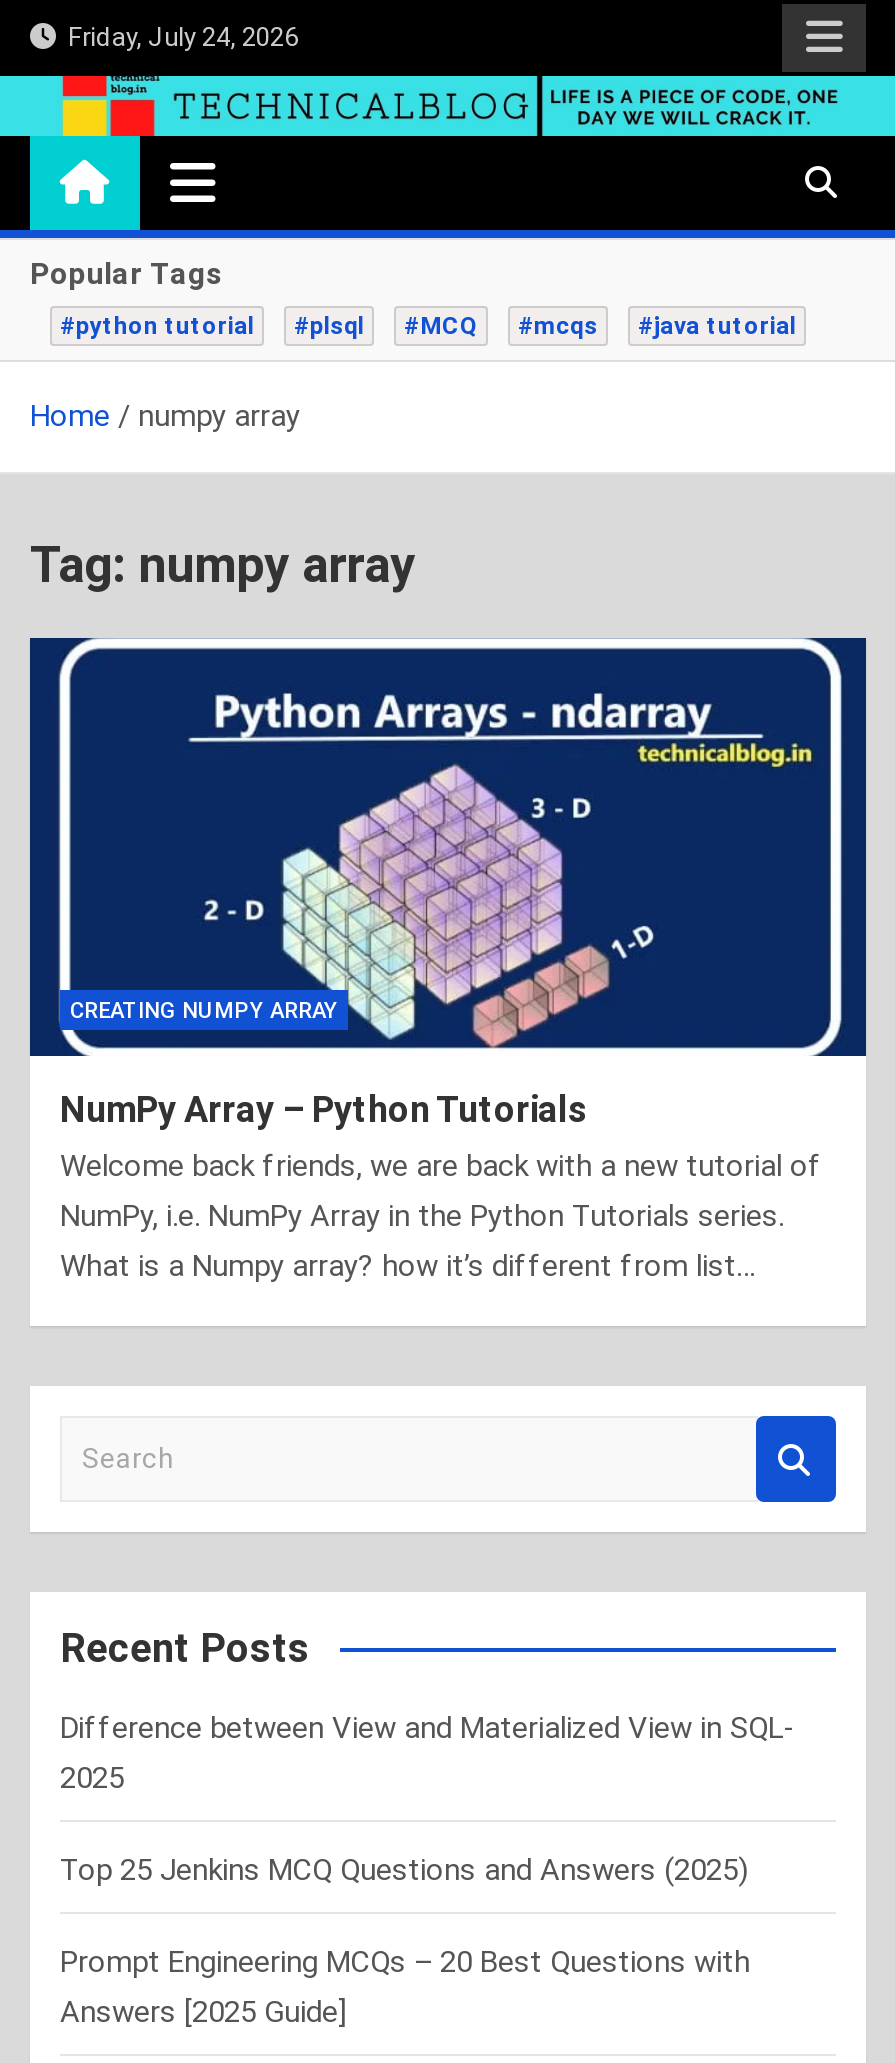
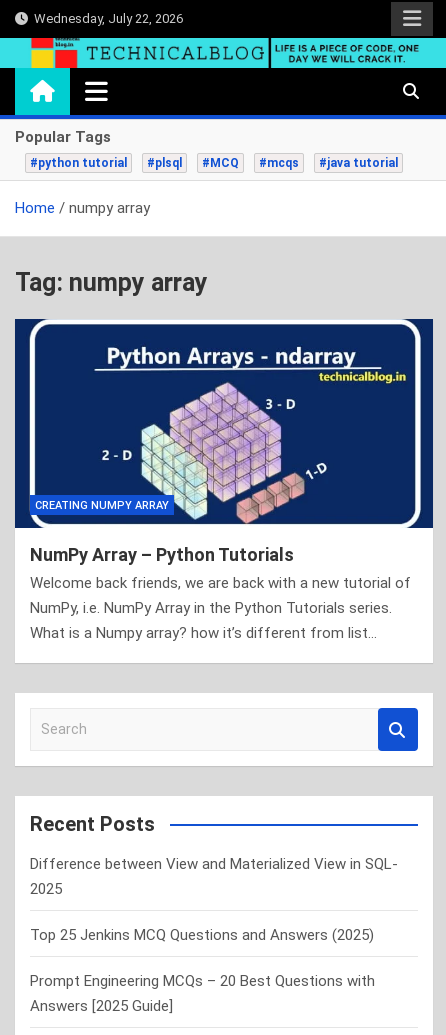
[56,22,298,52] Friday, July 24, 2026 -> [28,11,183,26] Wednesday, July 22, 2026

